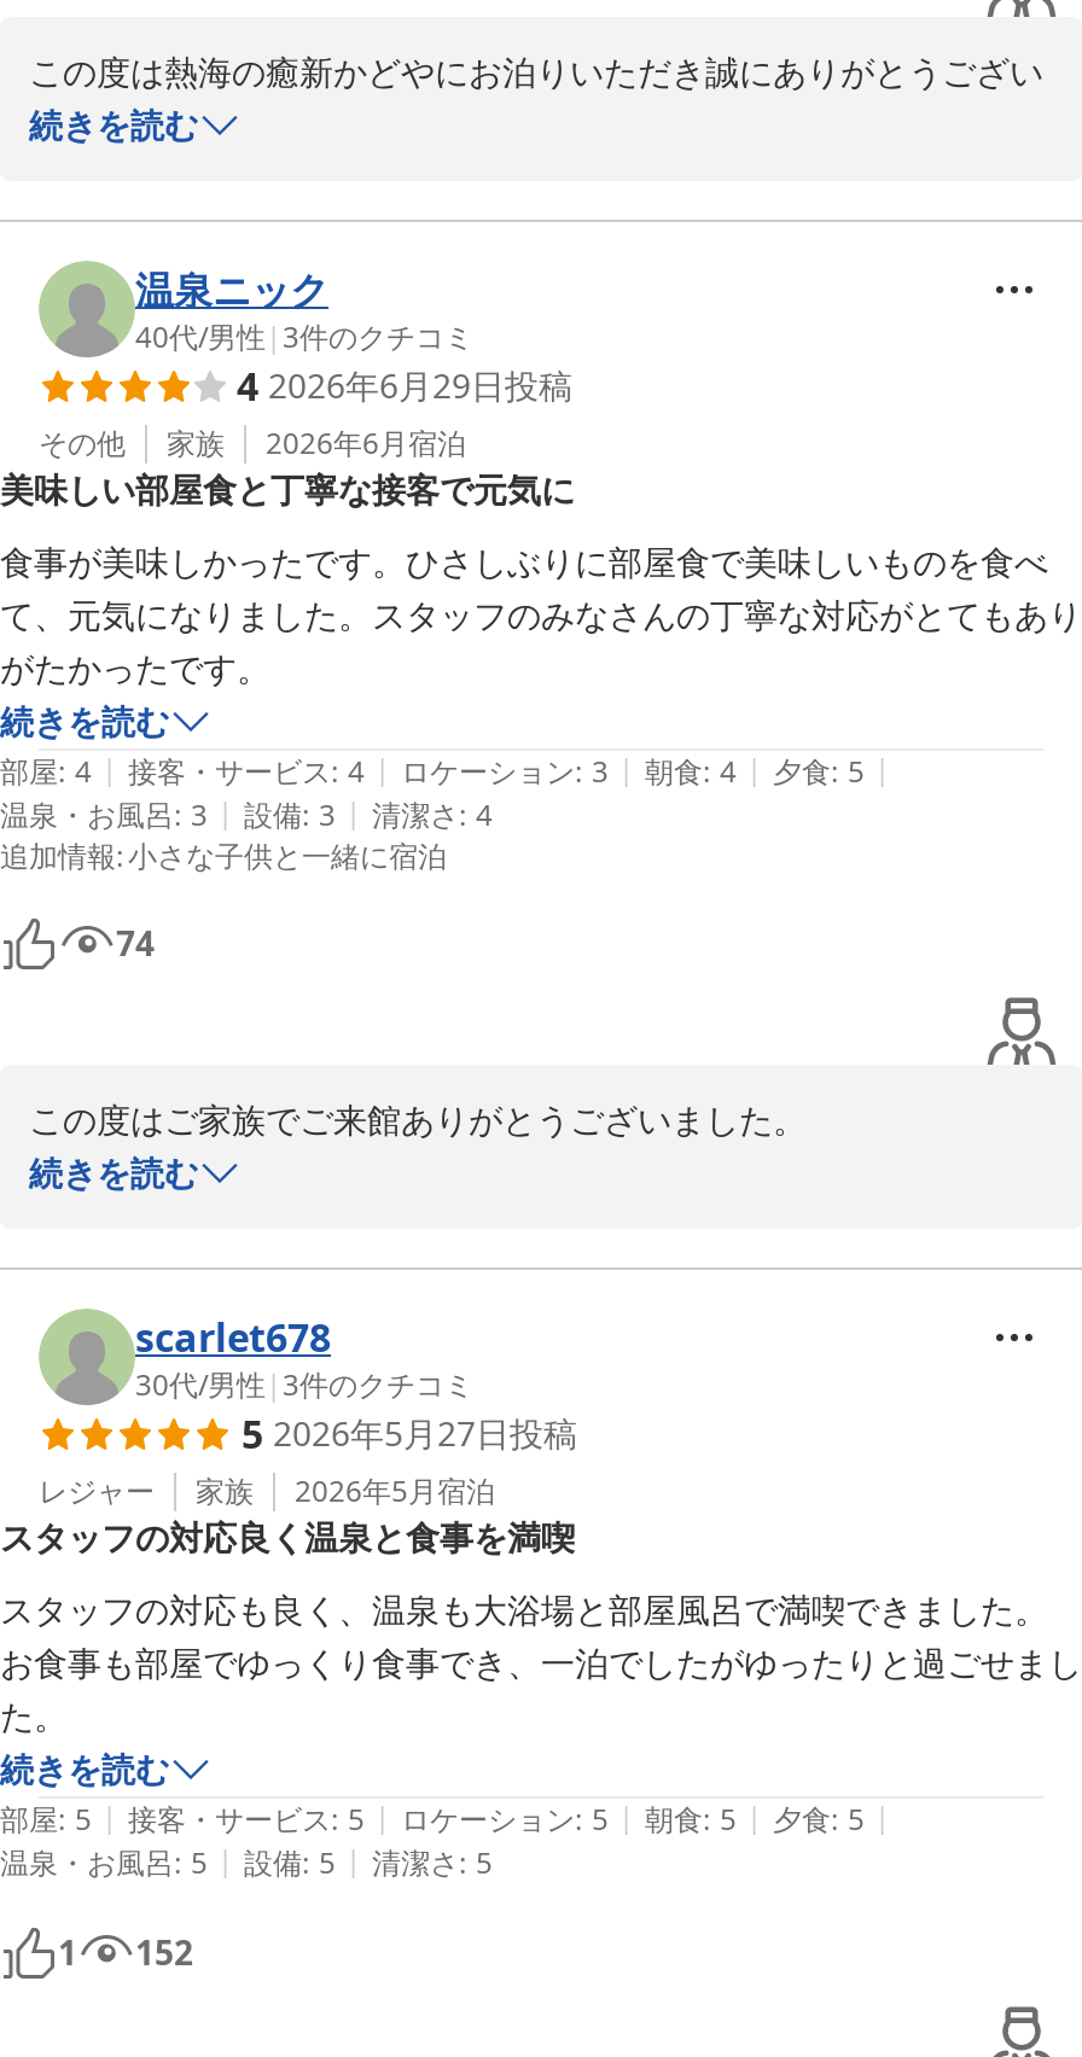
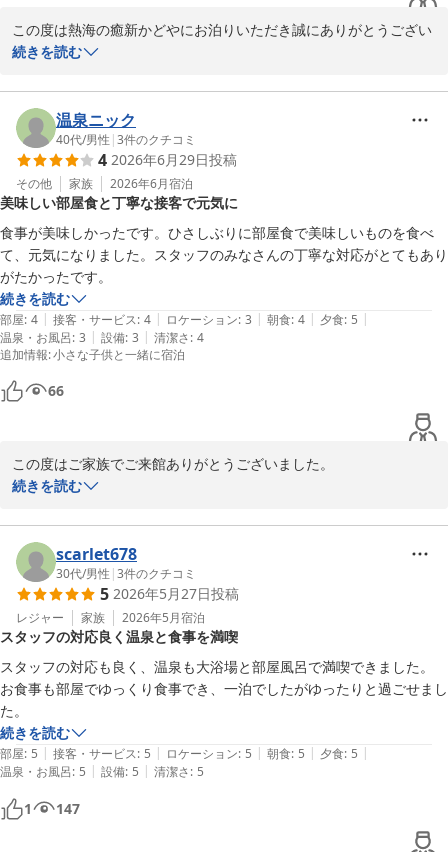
[116,920,155,966] 74 -> [48,381,64,400] 66
[58,1929,193,1975] 1 152 -> [24,799,80,818] 1 147

